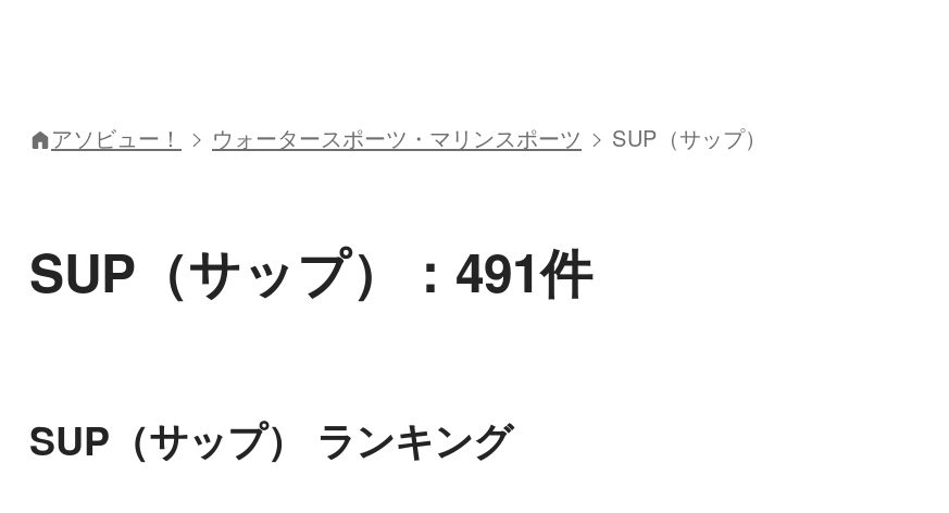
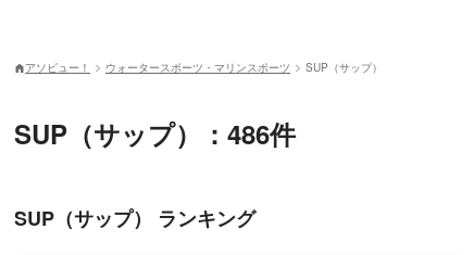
[29,234,592,308] SUP（サップ）：491件 -> [14,115,296,152] SUP（サップ）：486件

